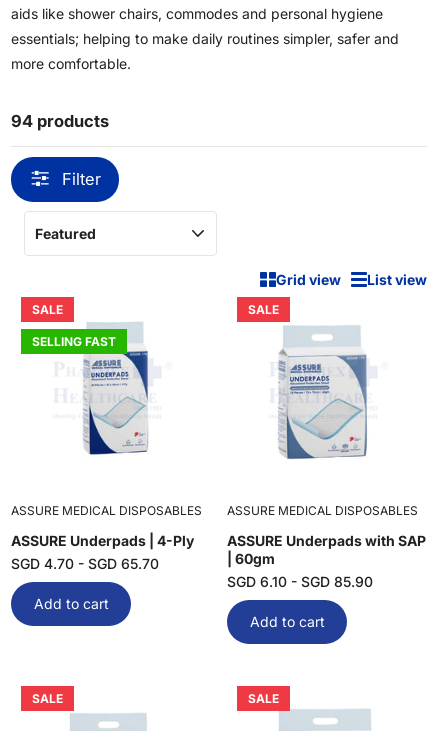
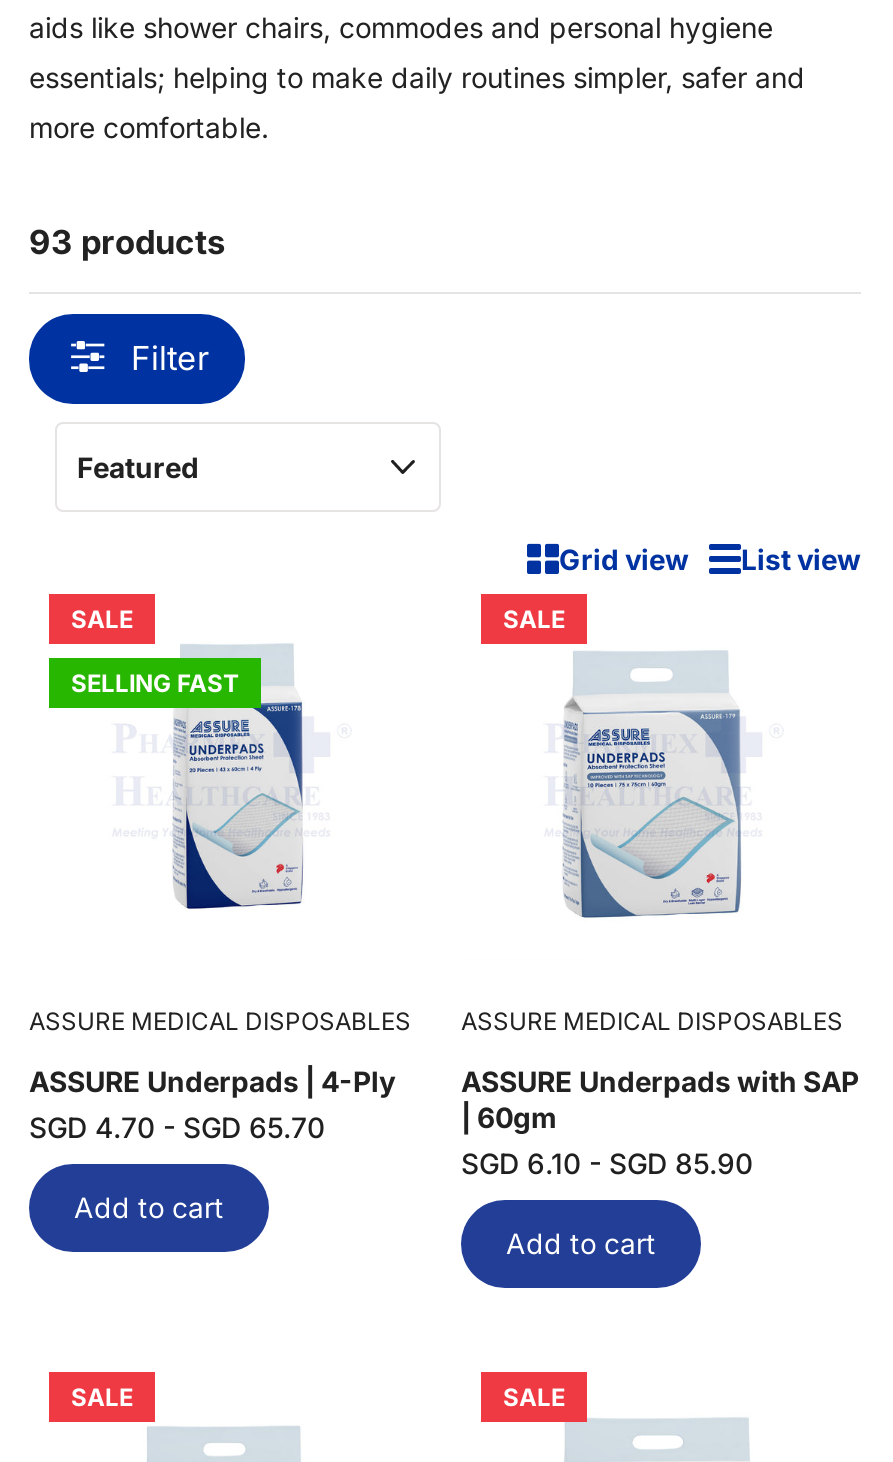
[11,111,109,131] 94 products -> [29,222,225,262] 93 products

